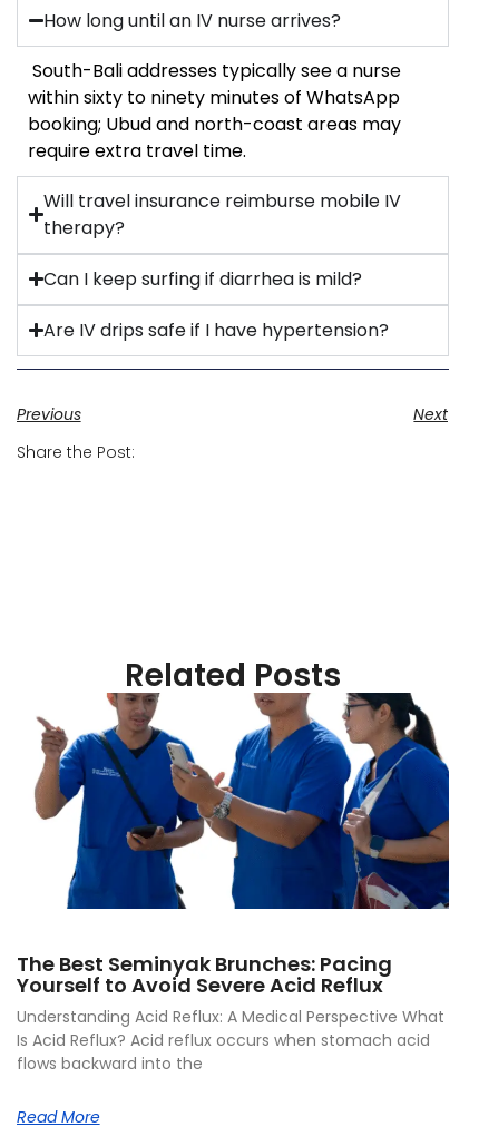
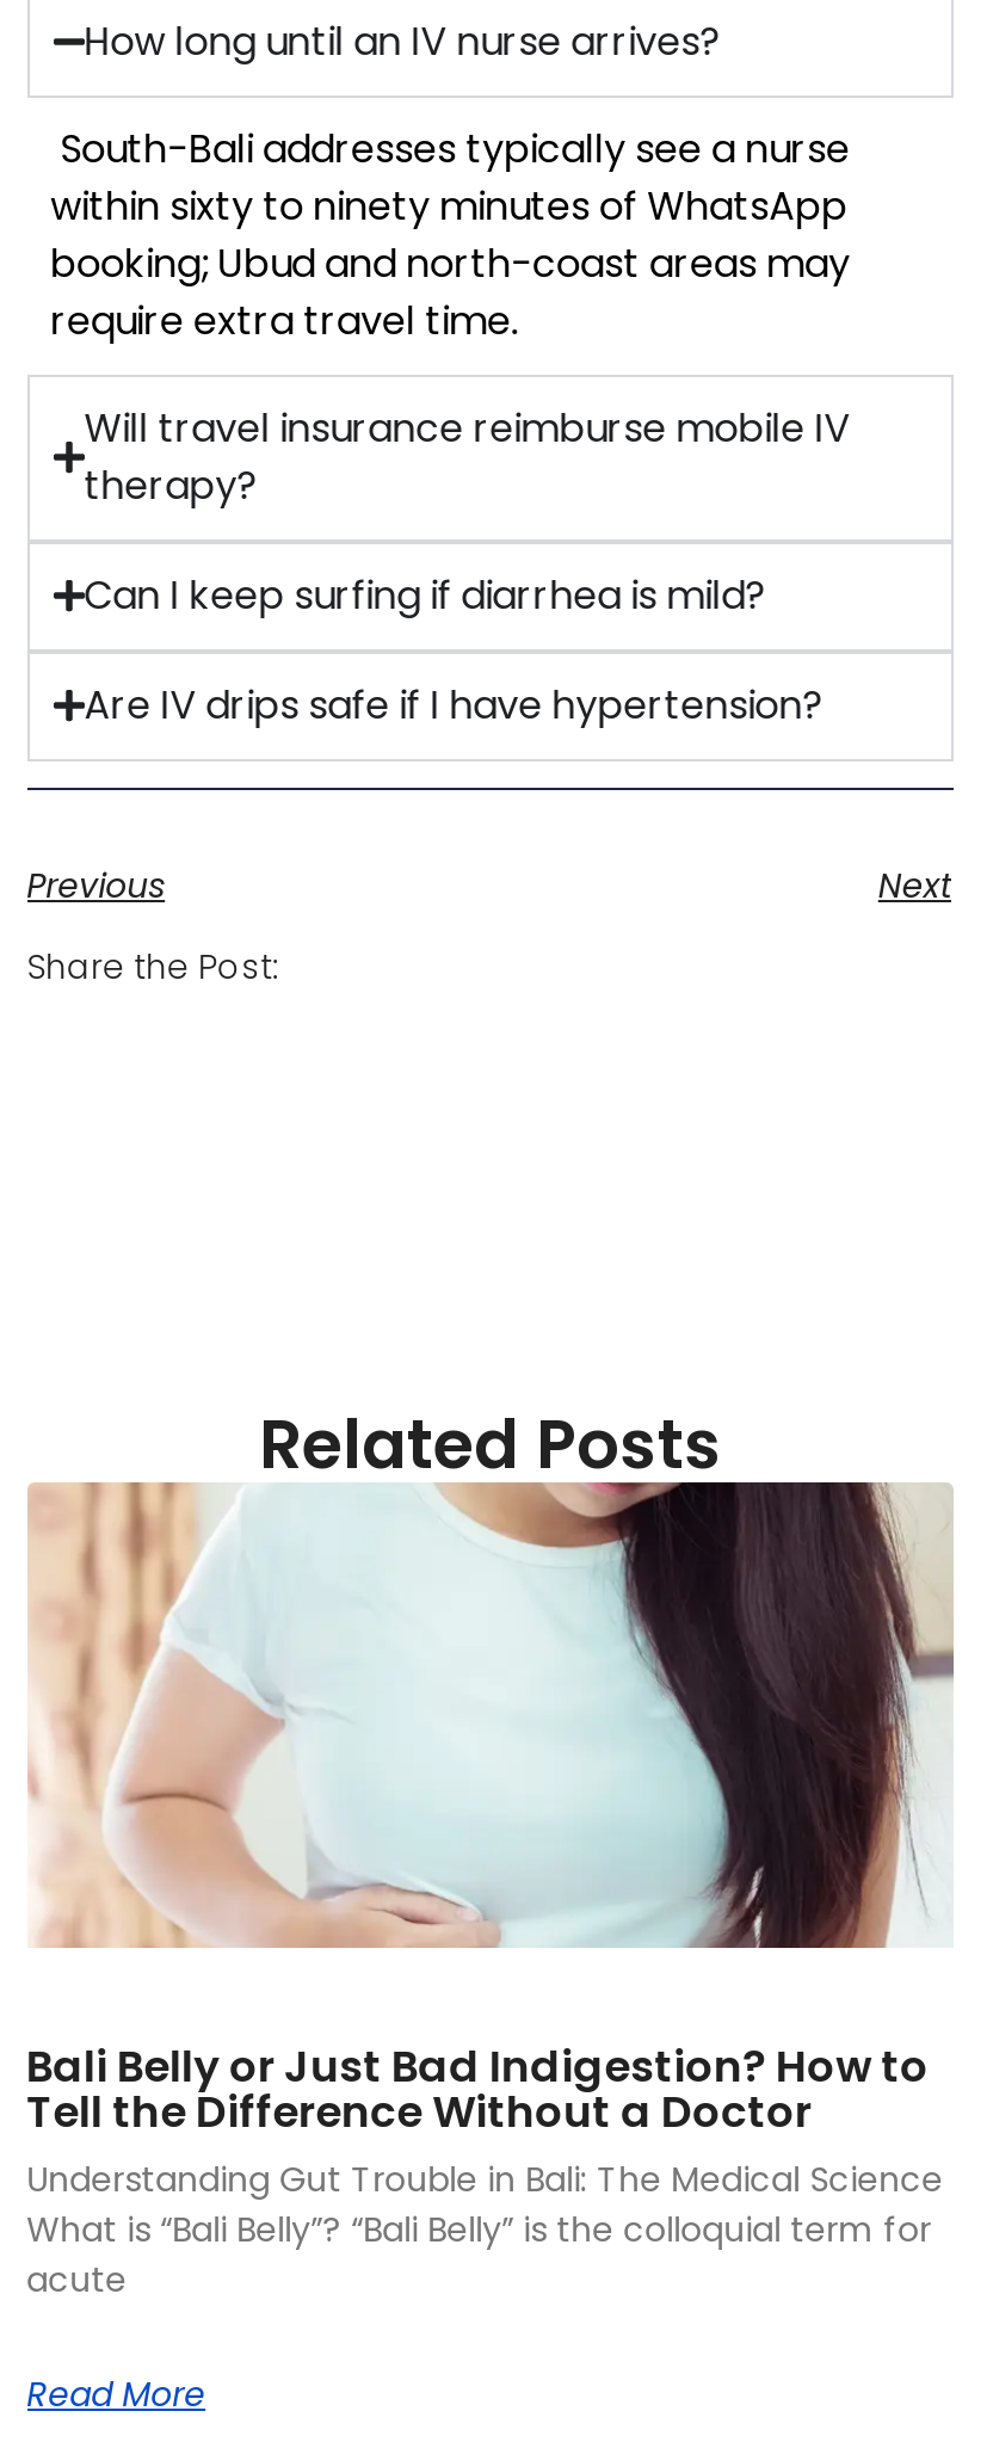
[16,692,450,1075] [image] | The Best Seminyak Brunches: Pacing | Yourself to Avoid Severe Acid Reflux | Understanding Acid Reflux: A Medical Perspective What | Is Acid Reflux? Acid reflux occurs when stomach acid | flows backward into the -> [26,1480,956,2302] [image] | Bali Belly or Just Bad Indigestion? How to | Tell the Difference Without a Doctor | Understanding Gut Trouble in Bali: The Medical Science | What is “Bali Belly”? “Bali Belly” is the colloquial term for | acute

